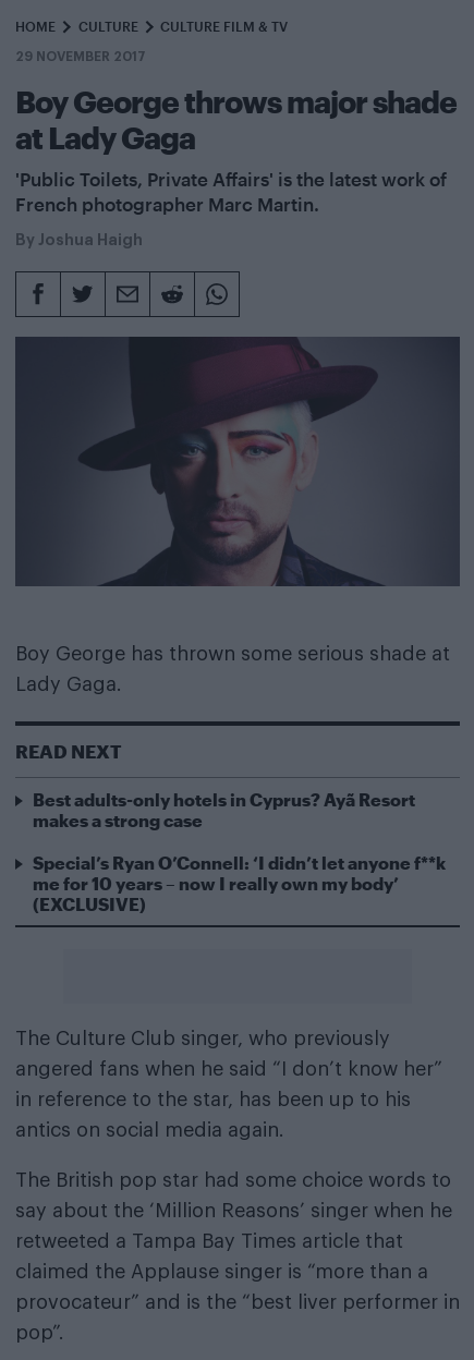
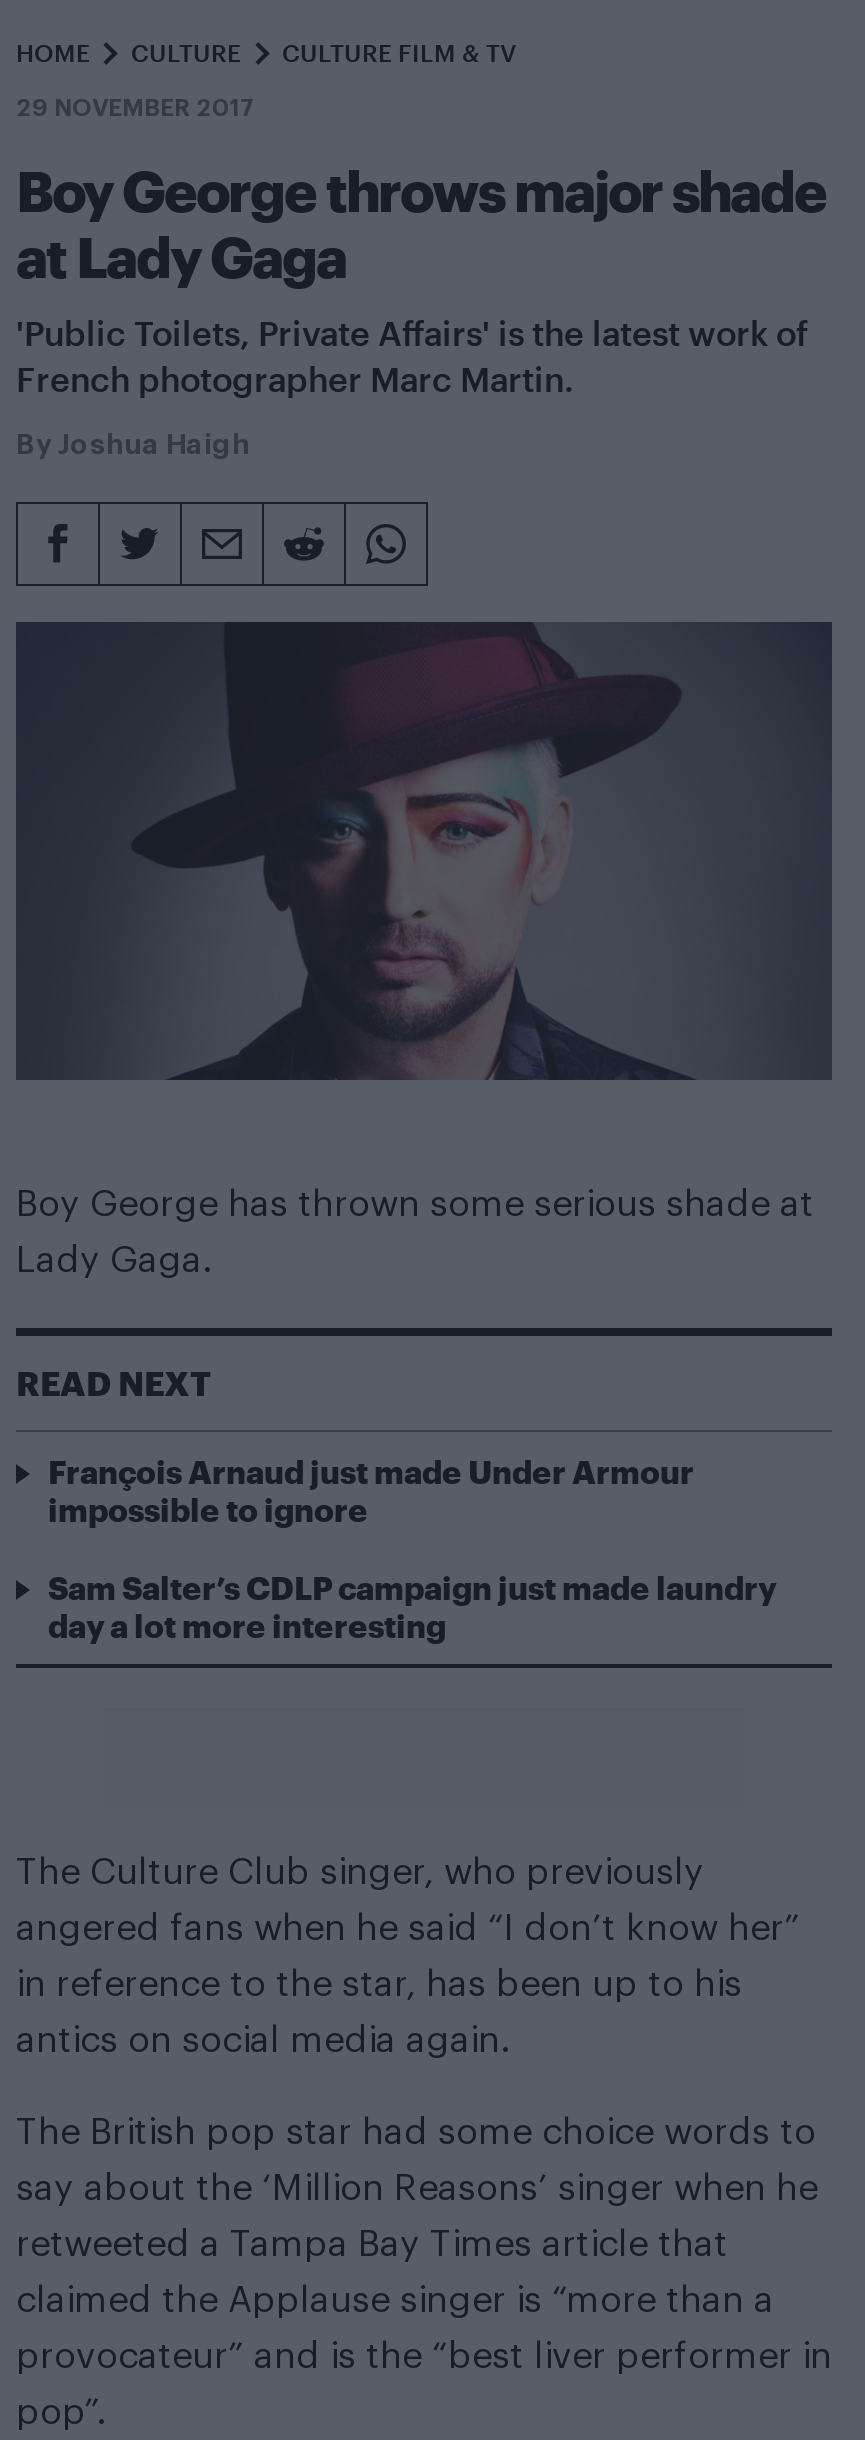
[33,789,415,831] Best adults-only hotels in Cyprus? Ayã Resort | makes a strong case -> [48,1453,694,1529] François Arnaud just made Under Armour | impossible to ignore
[33,853,446,915] Special’s Ryan O’Connell: ‘I didn’t let anyone f**k | me for 10 years – now I really own my body’ | (EXCLUSIVE) -> [48,1569,776,1645] Sam Salter’s CDLP campaign just made laundry | day a lot more interesting

